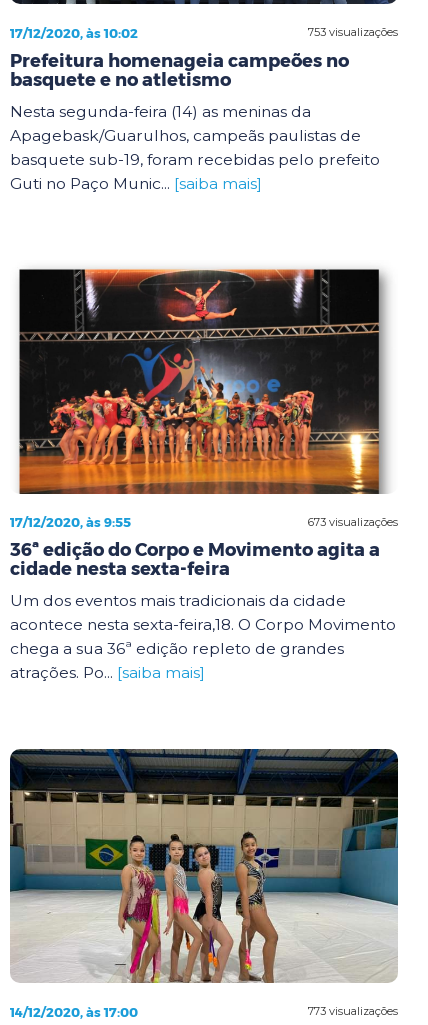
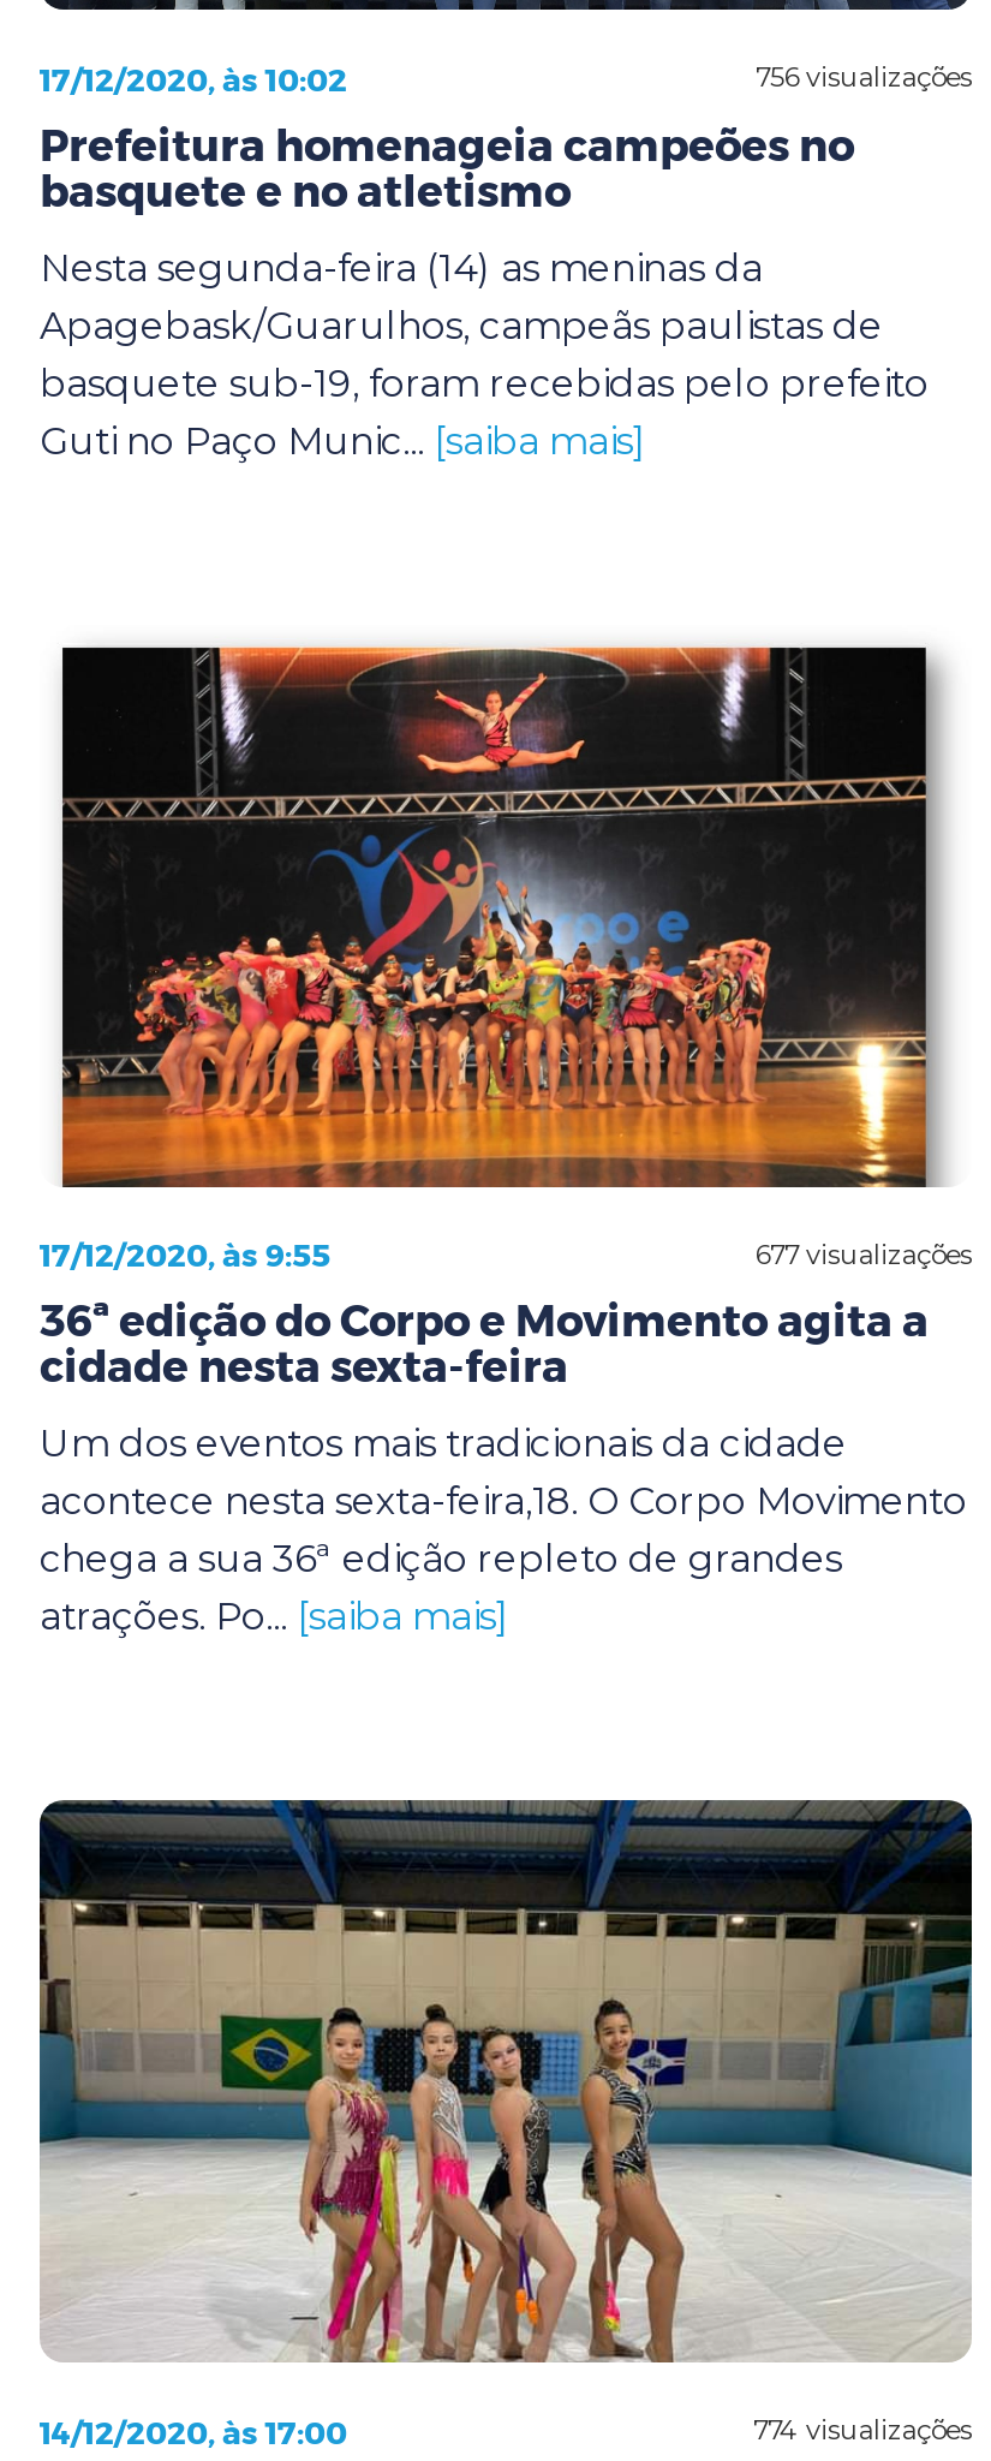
[308,25,398,39] 753 visualizações -> [756,60,972,94] 756 visualizações
[308,514,398,528] 673 visualizações -> [756,1237,972,1270] 677 visualizações
[308,1004,398,1018] 773 visualizações -> [753,2413,972,2447] 774 visualizações

